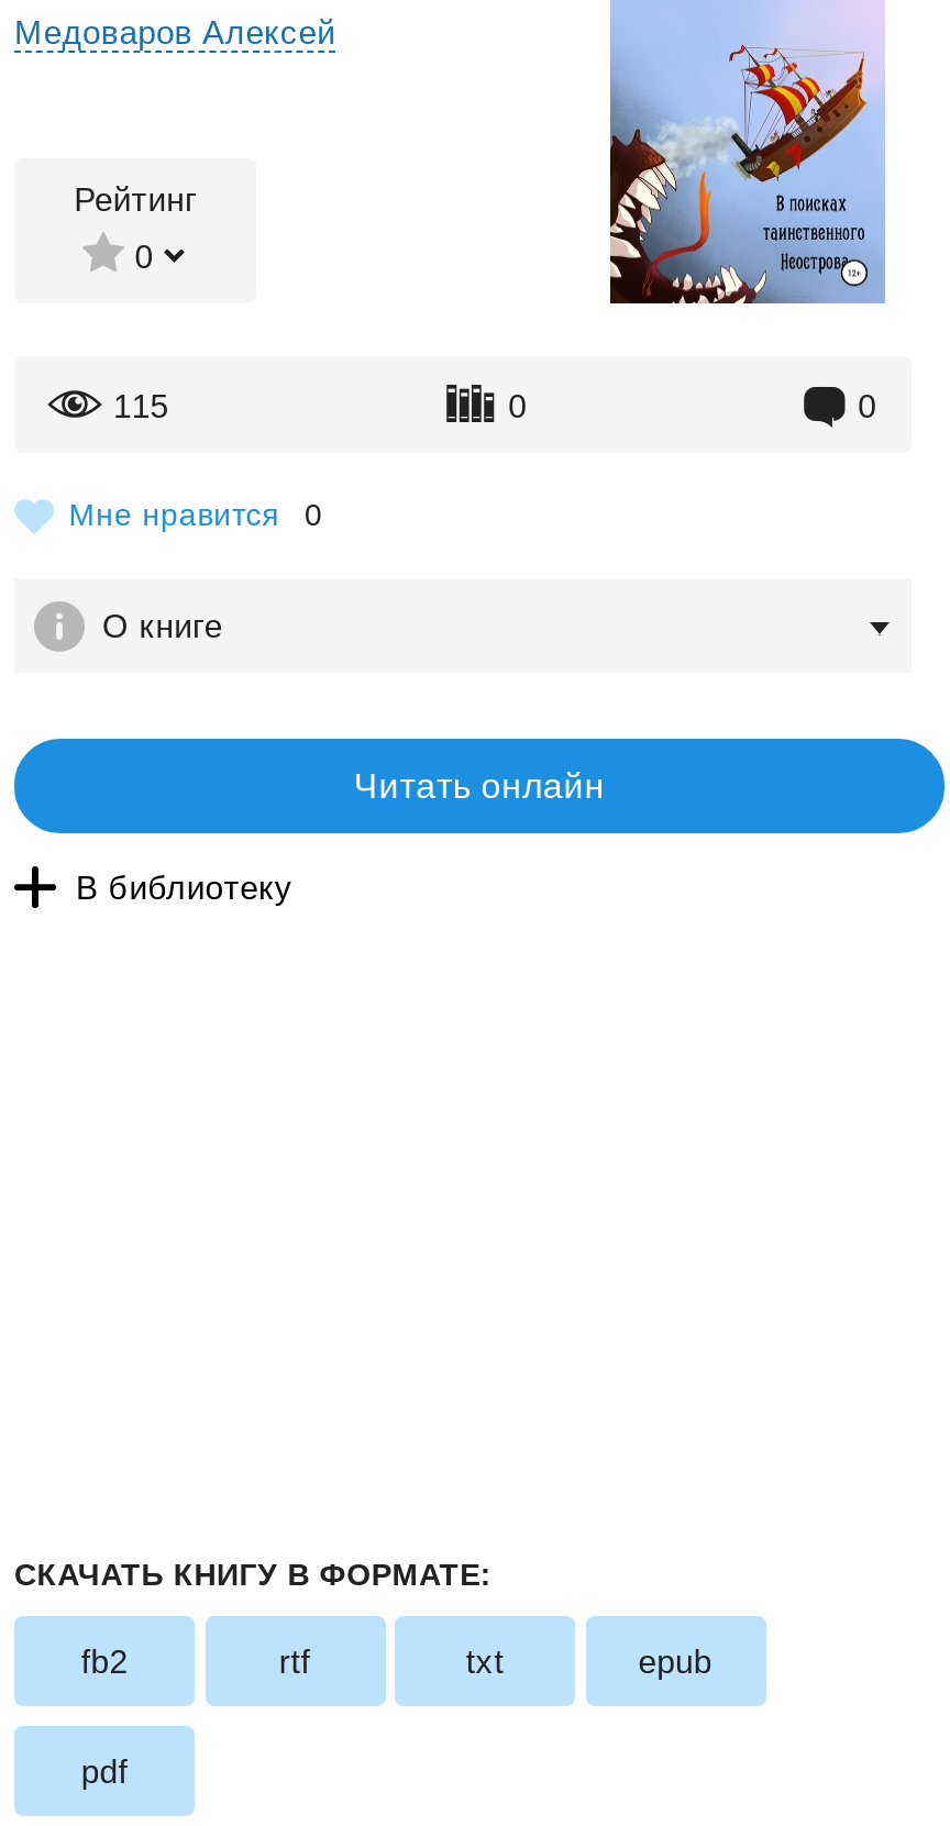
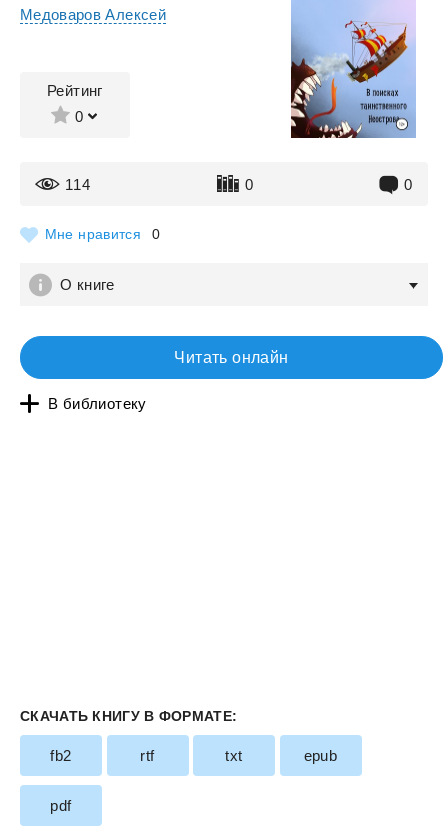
[113,387,168,424] 115 -> [65,176,90,193] 114

